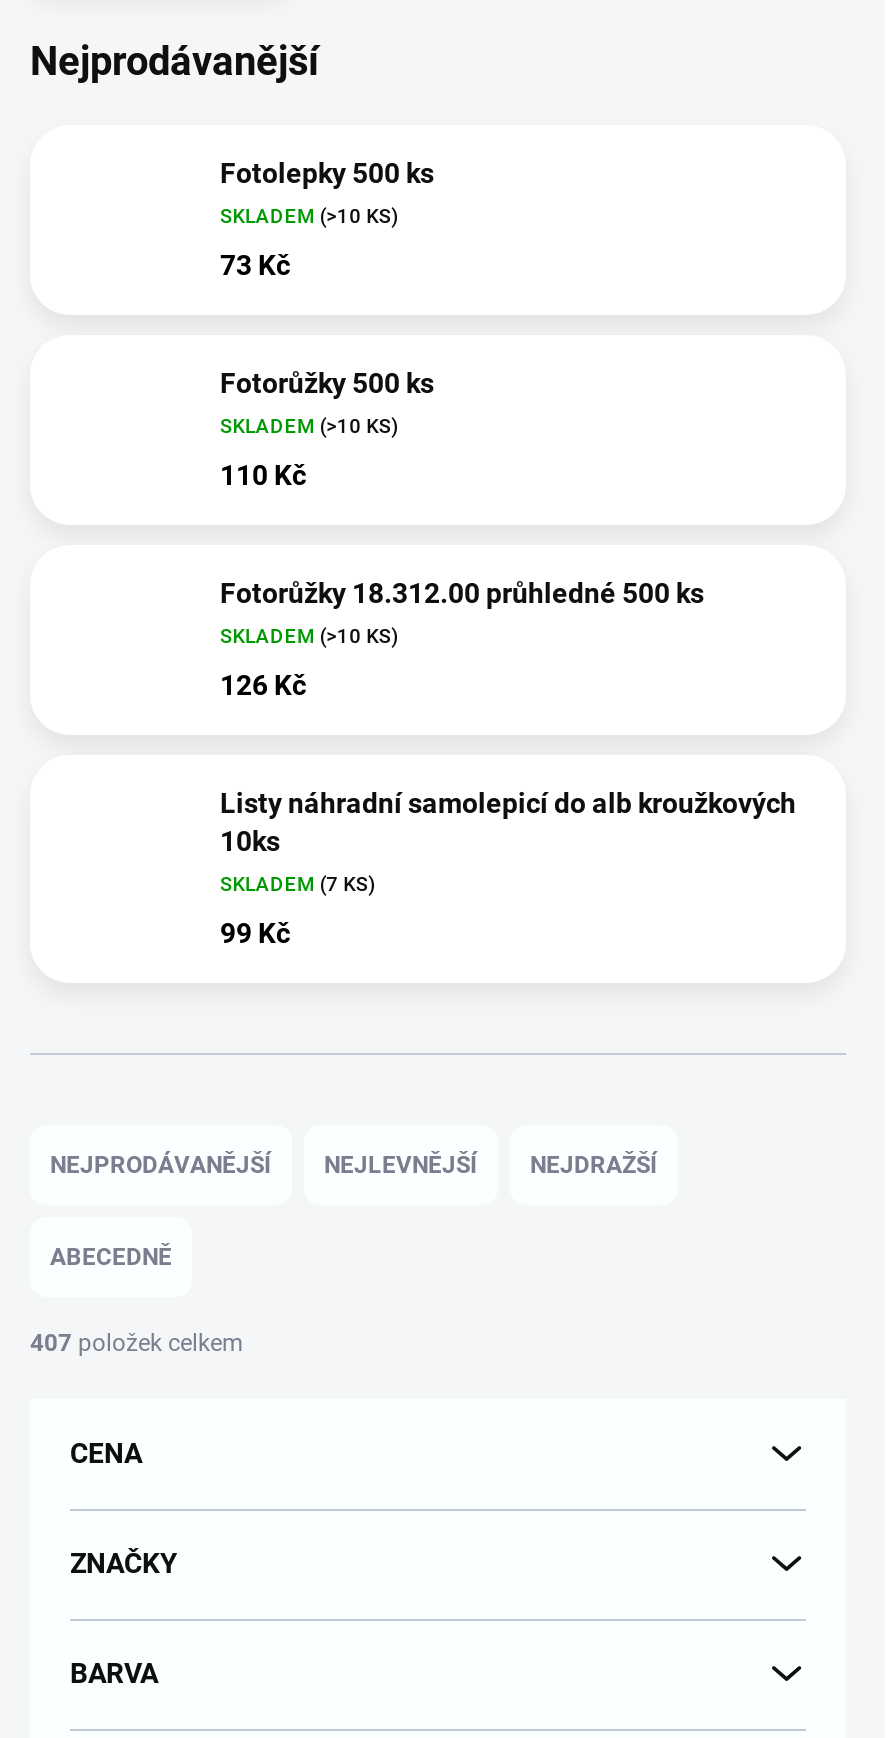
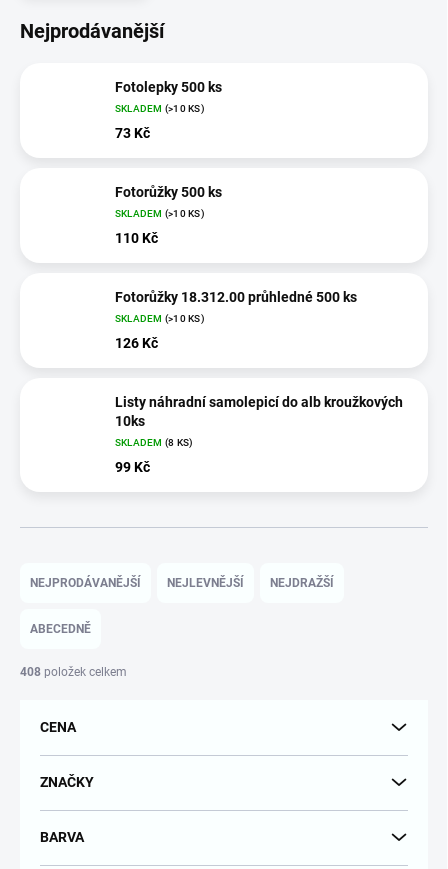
[220,873,377,895] SKLADEM (7 KS) -> [115,437,193,448] SKLADEM (8 KS)
[30,1329,244,1357] 407 položek celkem -> [20,665,127,679] 408 položek celkem

